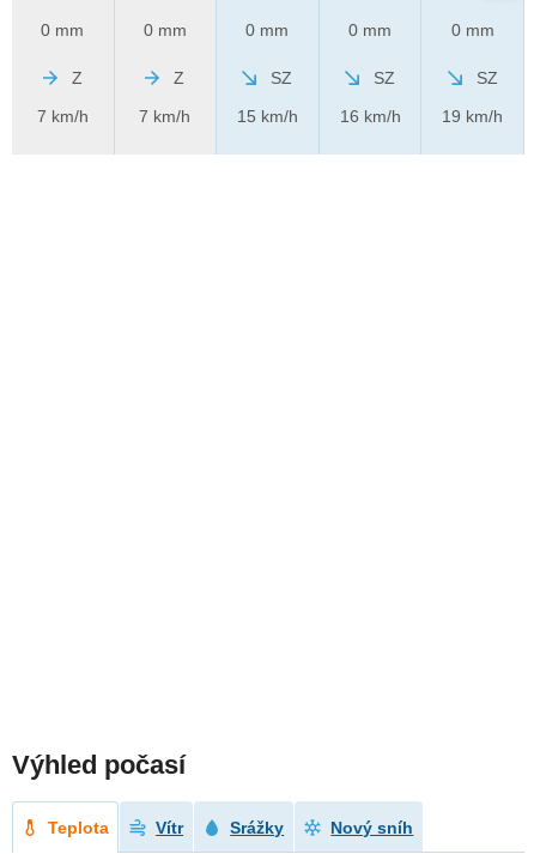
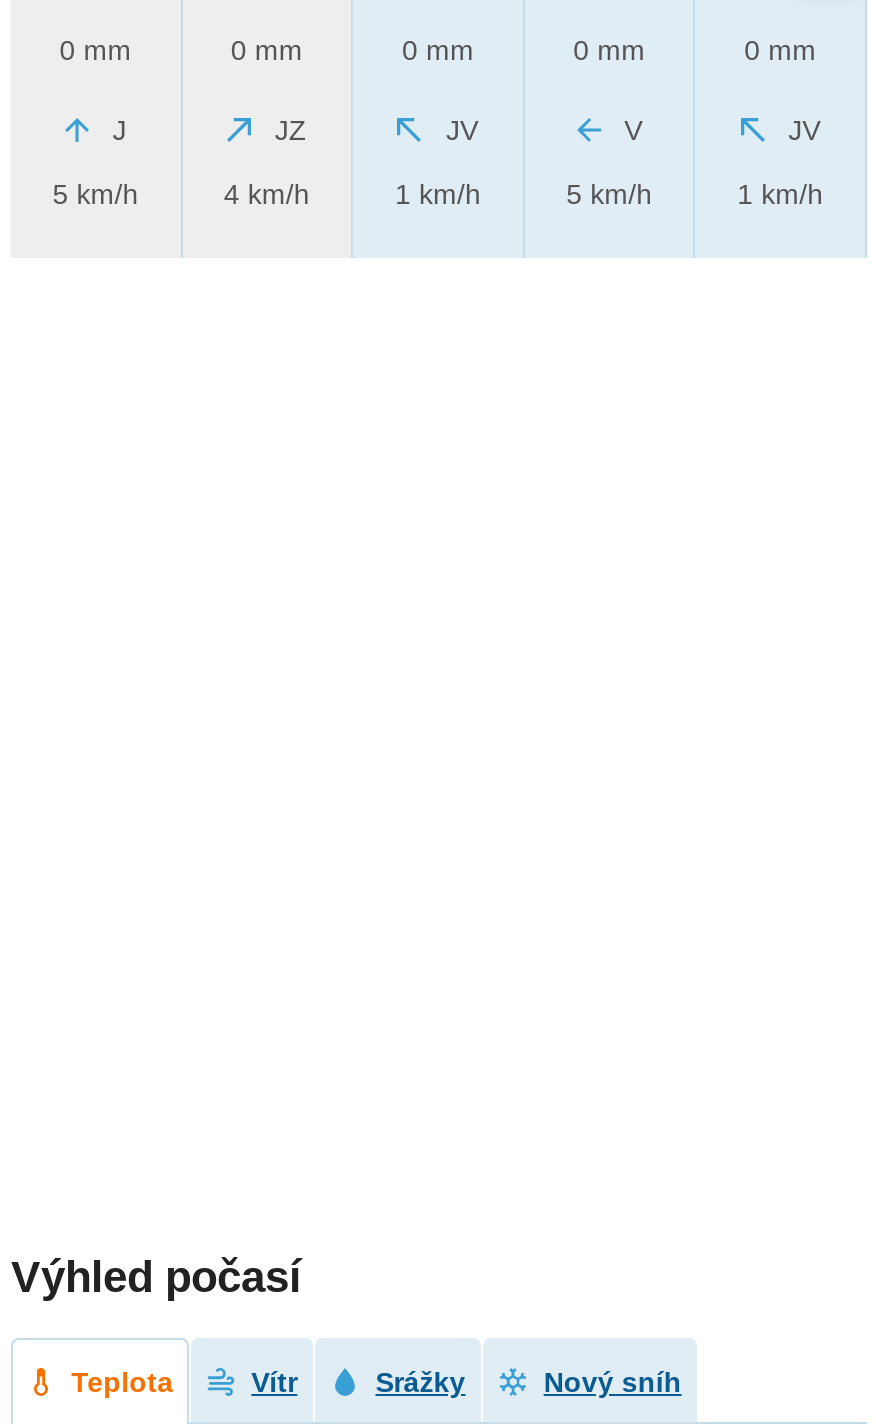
[72,68,82,87] Z -> [113,114,127,146] J
[174,68,185,87] Z -> [275,114,307,146] JZ
[271,68,293,87] SZ -> [446,114,478,146] JV
[374,68,395,87] SZ -> [624,114,642,146] V
[476,68,498,87] SZ -> [788,114,820,146] JV
[37,107,88,126] 7 km/h -> [53,178,139,210] 5 km/h
[139,107,191,126] 7 km/h -> [224,178,310,210] 4 km/h
[237,107,298,126] 15 km/h -> [395,178,481,210] 1 km/h
[340,107,401,126] 16 km/h -> [566,178,652,210] 5 km/h
[442,107,503,126] 19 km/h -> [737,178,823,210] 1 km/h

